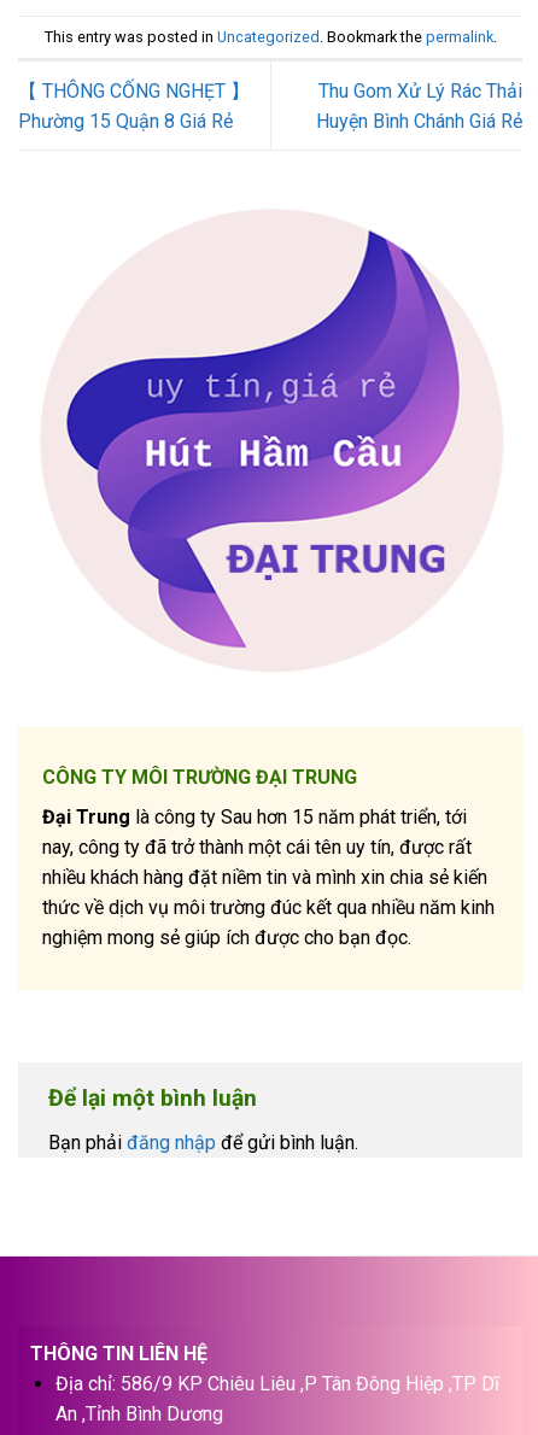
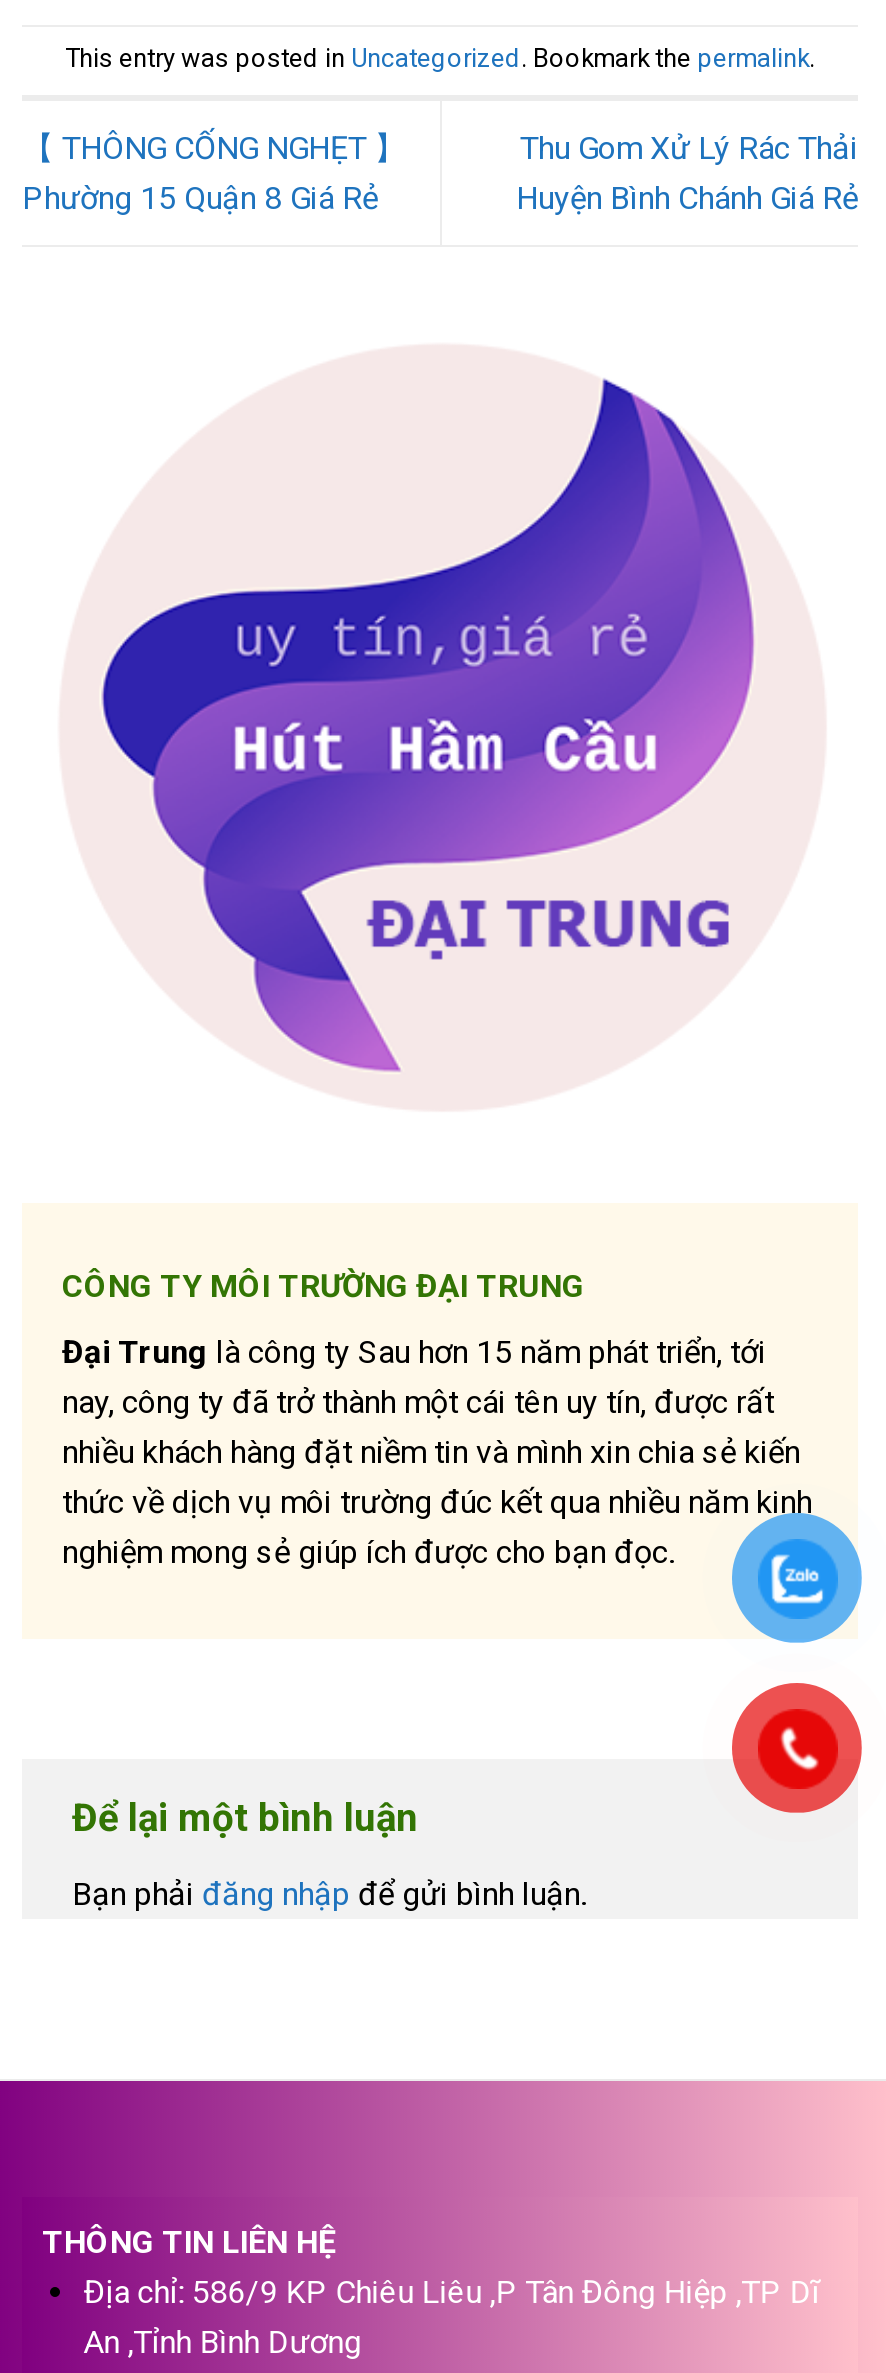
none -> [730,1516,864,1644] [image]
none -> [730,1680,864,1814] [image]

